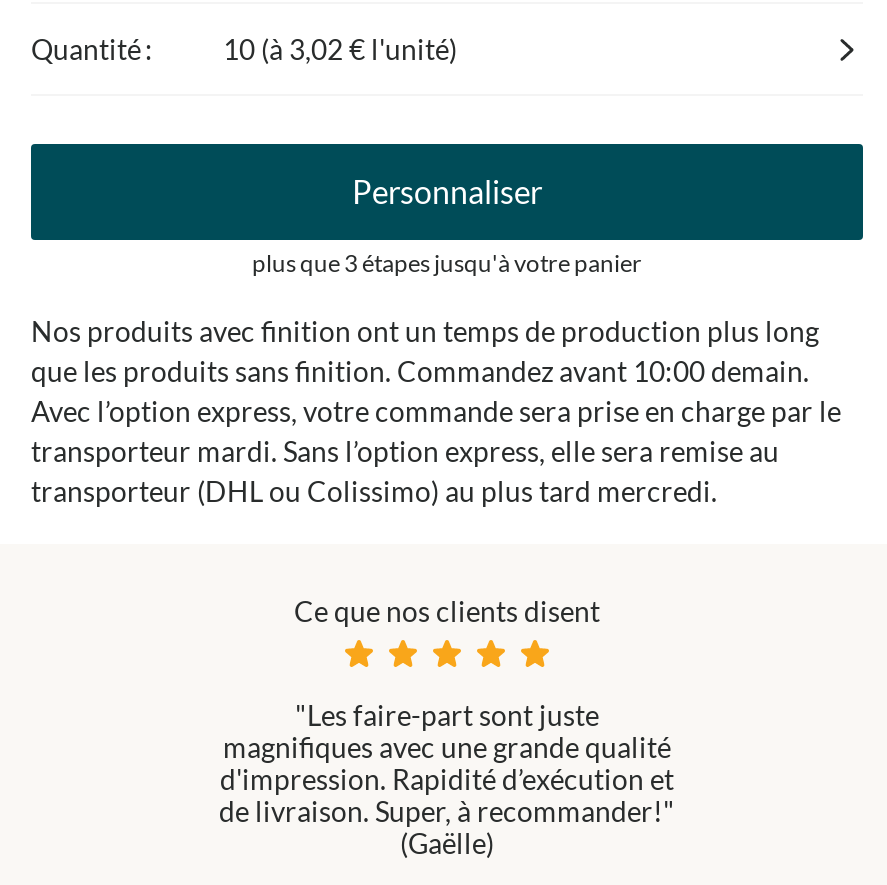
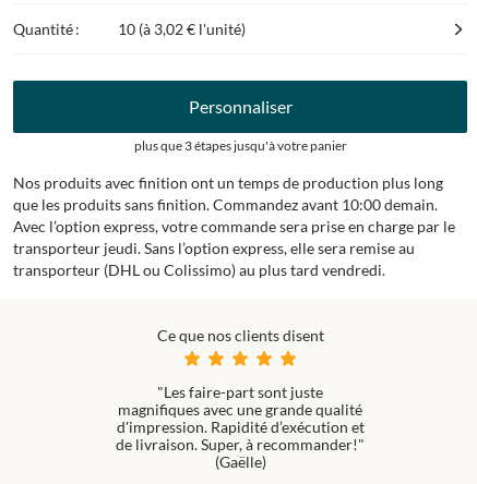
[31,435,779,469] transporteur mardi. Sans l’option express, elle sera remise au -> [13,239,415,258] transporteur jeudi. Sans l’option express, elle sera remise au
[31,475,717,509] transporteur (DHL ou Colissimo) au plus tard mercredi. -> [13,261,385,279] transporteur (DHL ou Colissimo) au plus tard vendredi.

